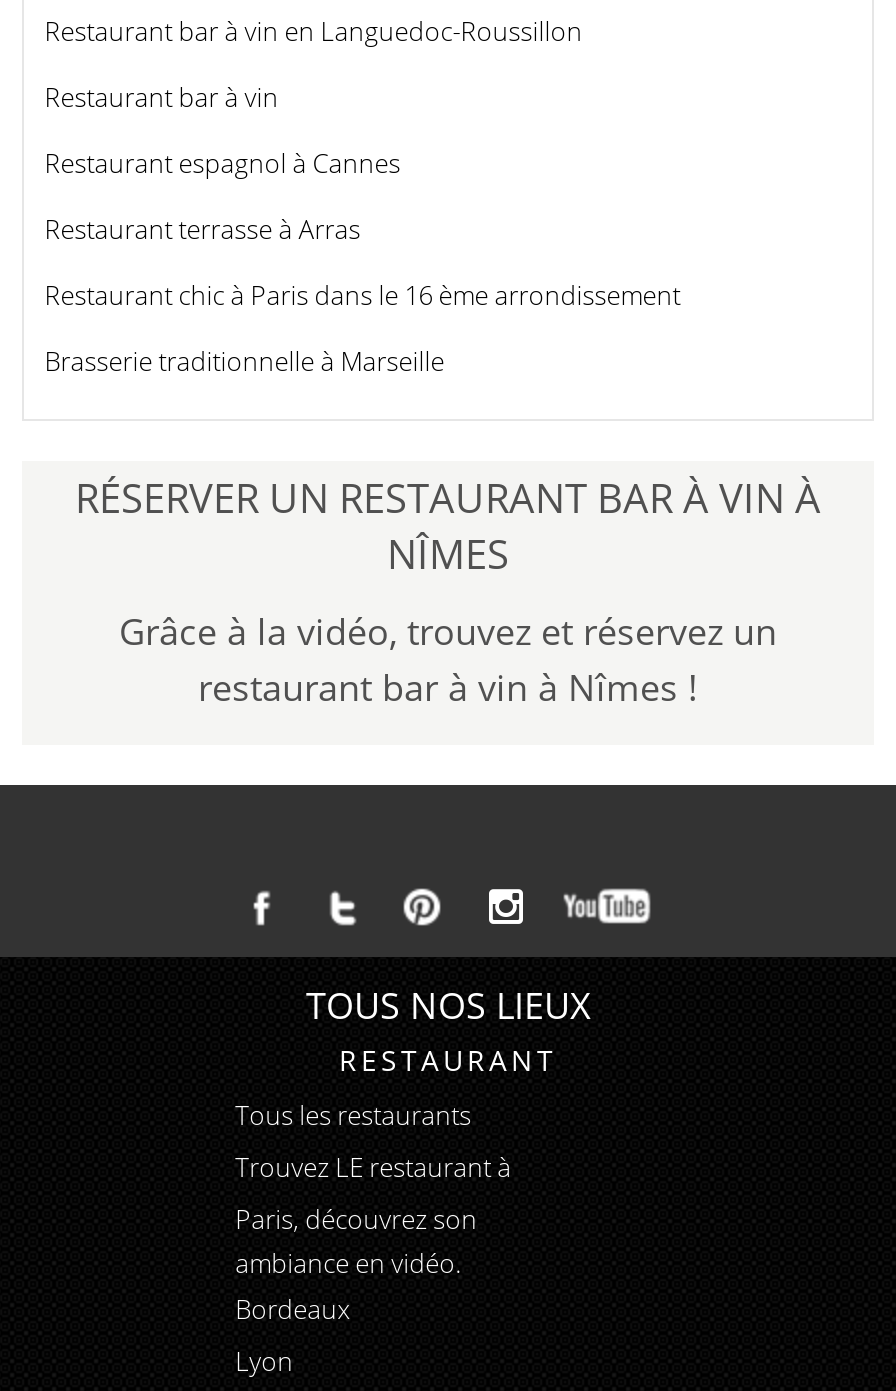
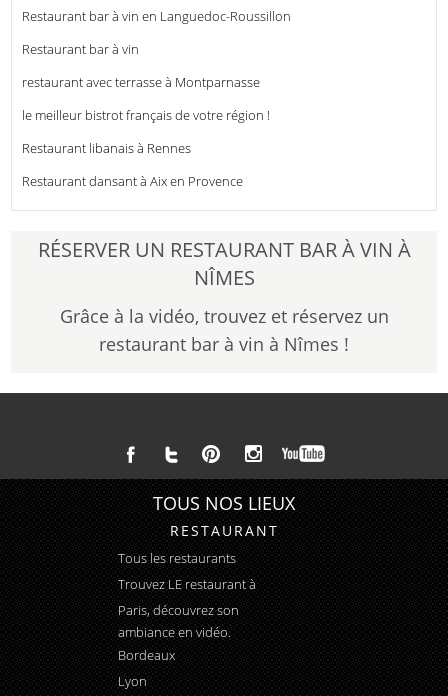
[44,146,400,182] Restaurant espagnol à Cannes -> [22,73,260,91] restaurant avec terrasse à Montparnasse
[44,212,360,248] Restaurant terrasse à Arras -> [22,106,270,124] le meilleur bistrot français de votre région !
[44,278,680,314] Restaurant chic à Paris dans le 16 ème arrondissement -> [22,139,191,157] Restaurant libanais à Rennes
[44,344,444,380] Brasserie traditionnelle à Marseille -> [22,172,243,190] Restaurant dansant à Aix en Provence

